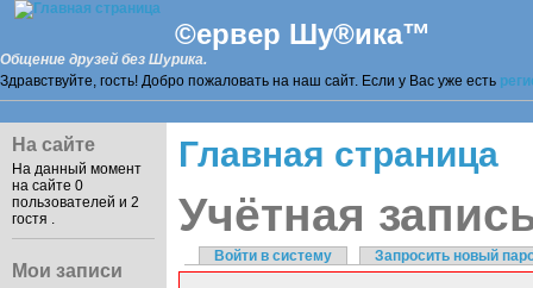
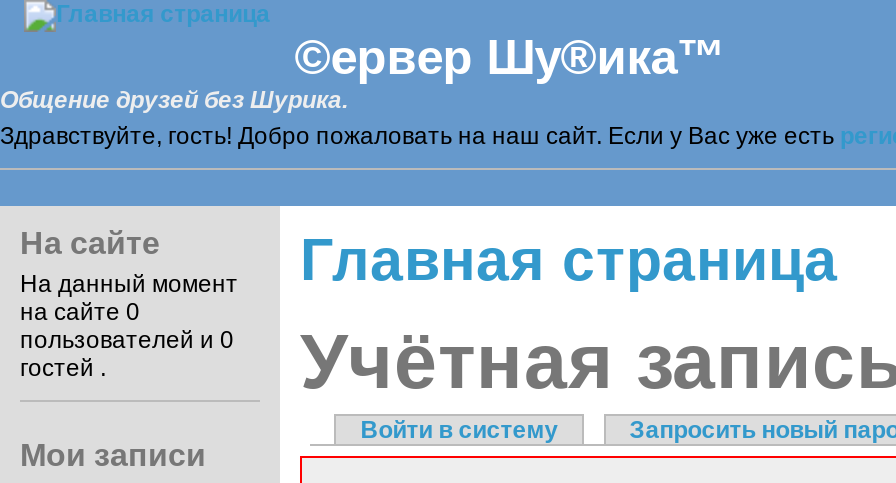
[12,194,139,227] пользователей и 2 | гостя . -> [20,326,234,382] пользователей и 0 | гостей .

